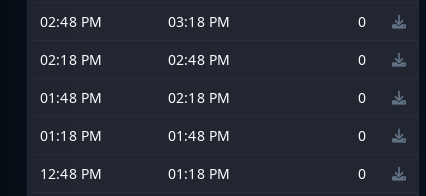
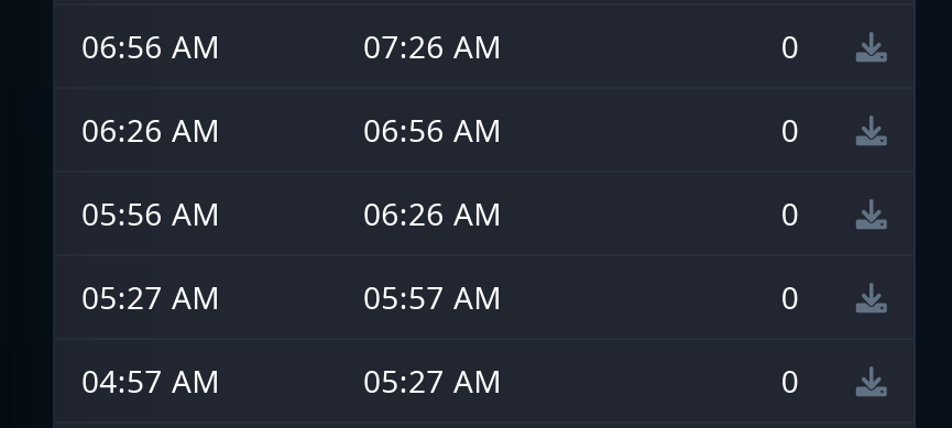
[40,12,230,31] 02:48 PM | 03:18 PM -> [81,25,503,67] 06:56 AM | 07:26 AM
[40,50,230,69] 02:18 PM | 02:48 PM -> [81,109,503,151] 06:26 AM | 06:56 AM
[40,88,230,107] 01:48 PM | 02:18 PM -> [81,193,503,234] 05:56 AM | 06:26 AM
[40,126,230,145] 01:18 PM | 01:48 PM -> [81,276,503,318] 05:27 AM | 05:57 AM
[40,164,230,183] 12:48 PM | 01:18 PM -> [81,360,503,402] 04:57 AM | 05:27 AM

